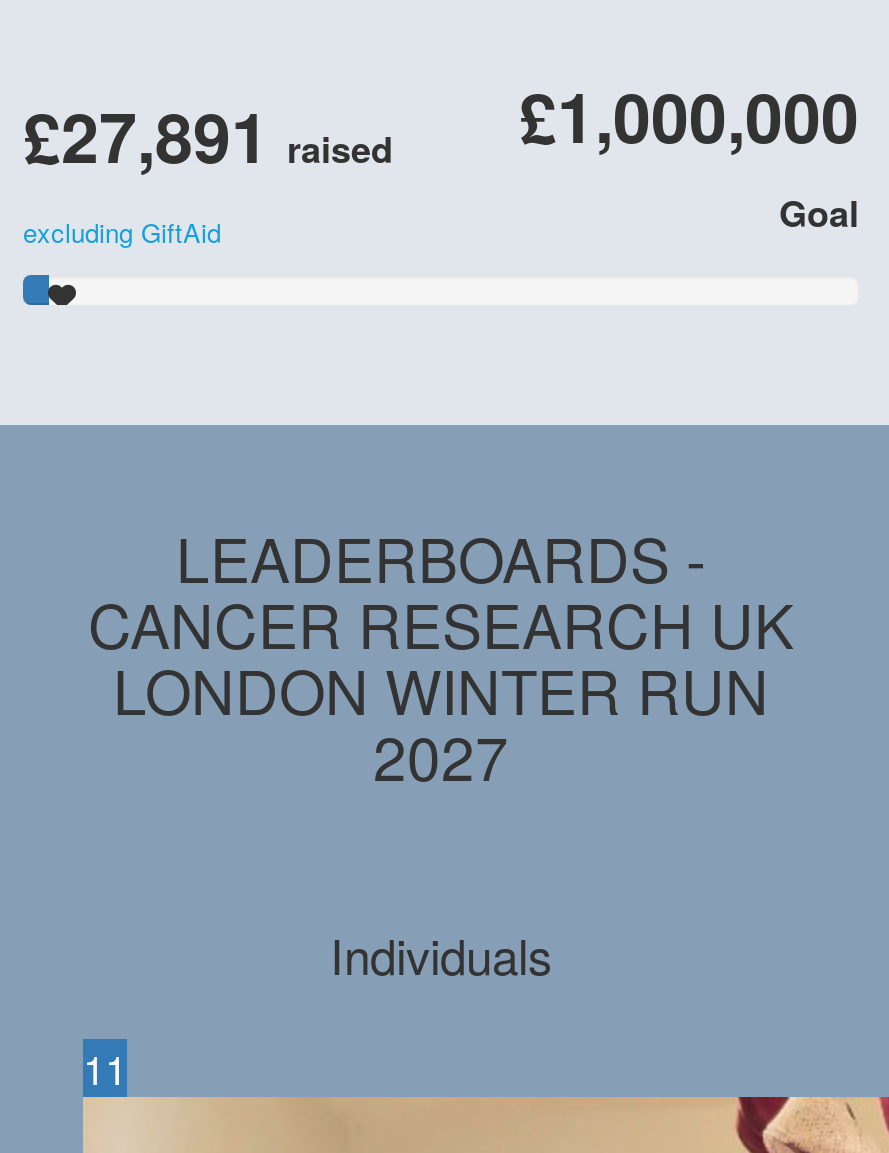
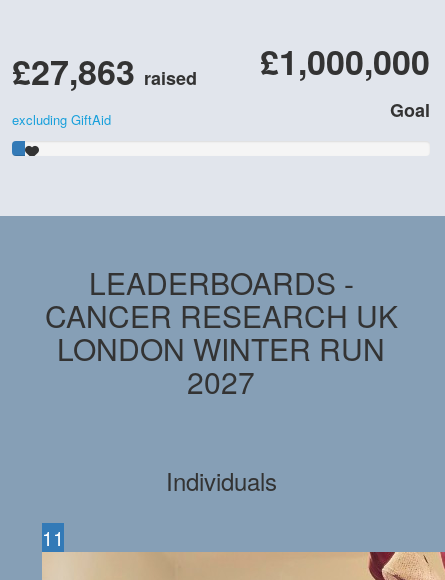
[23,66,859,182] £27,891 raised £1,000,000 -> [12,36,430,94] £27,863 raised £1,000,000

